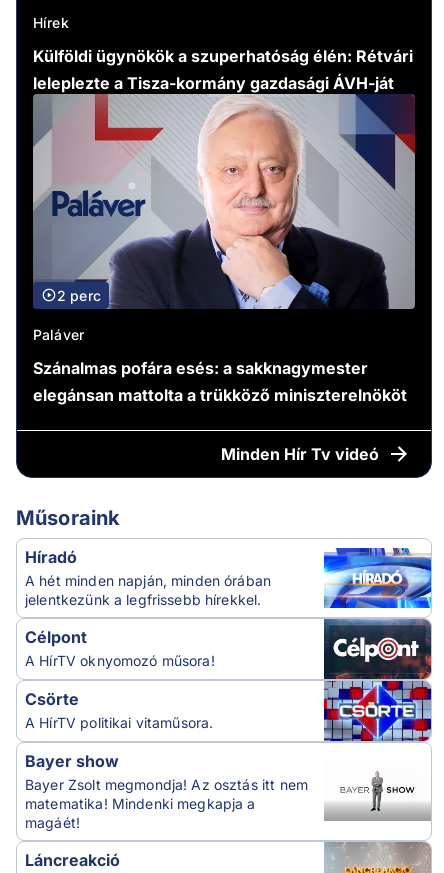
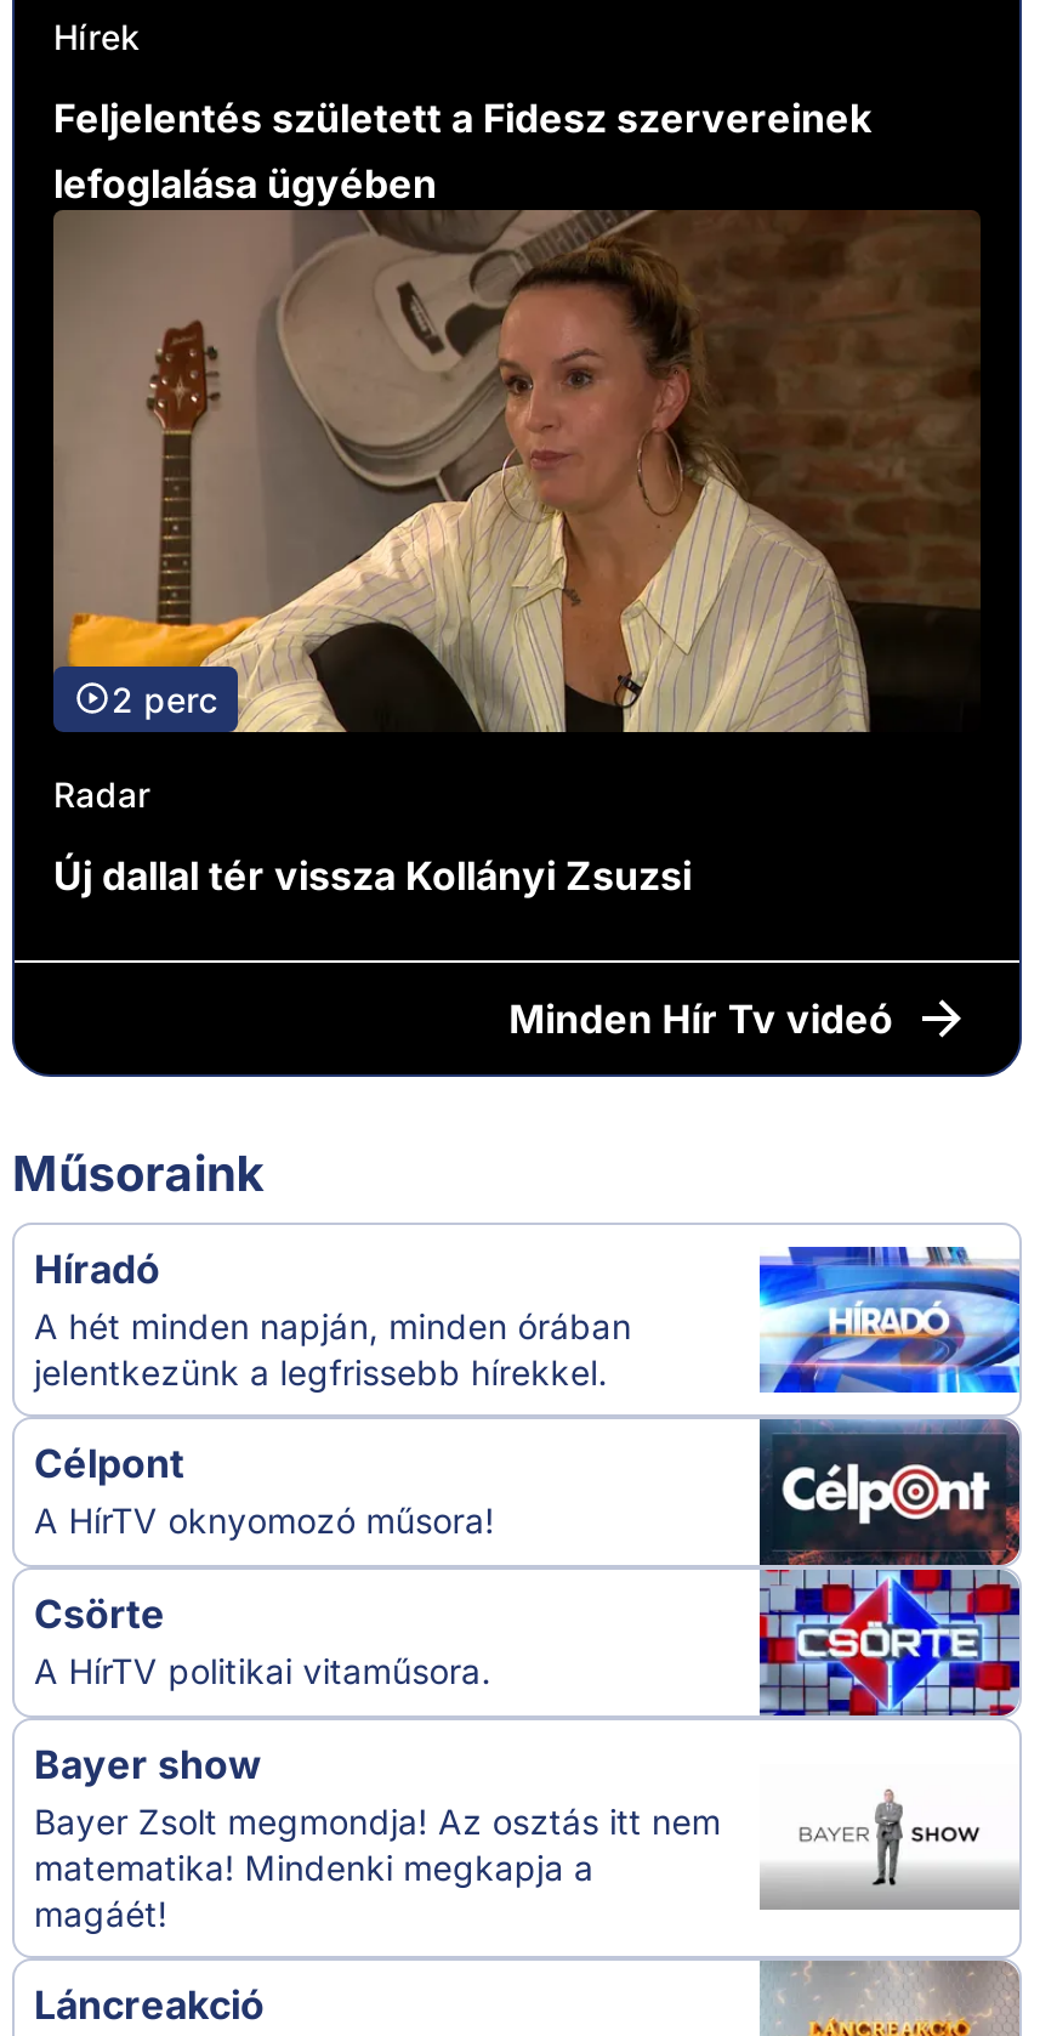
[33,46,413,93] Külföldi ügynökök a szuperhatóság élén: Rétvári | leleplezte a Tisza-kormány gazdasági ÁVH-ját -> [53,93,871,207] Feljelentés született a Fidesz szervereinek | lefoglalása ügyében
[33,95,416,343] [image] | Paláver -> [53,215,981,814] [image] | Radar
[33,358,407,405] Szánalmas pofára esés: a sakknagymester | elegánsan mattolta a trükköző miniszterelnököt -> [53,850,692,899] Új dallal tér vissza Kollányi Zsuzsi

